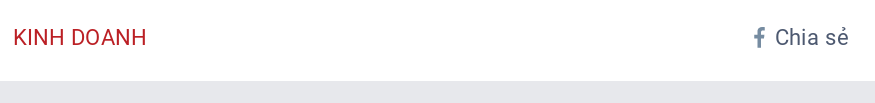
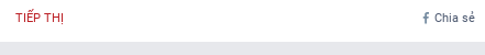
[13,26,147,52] KINH DOANH -> [15,11,64,26] TIẾP THỊ

